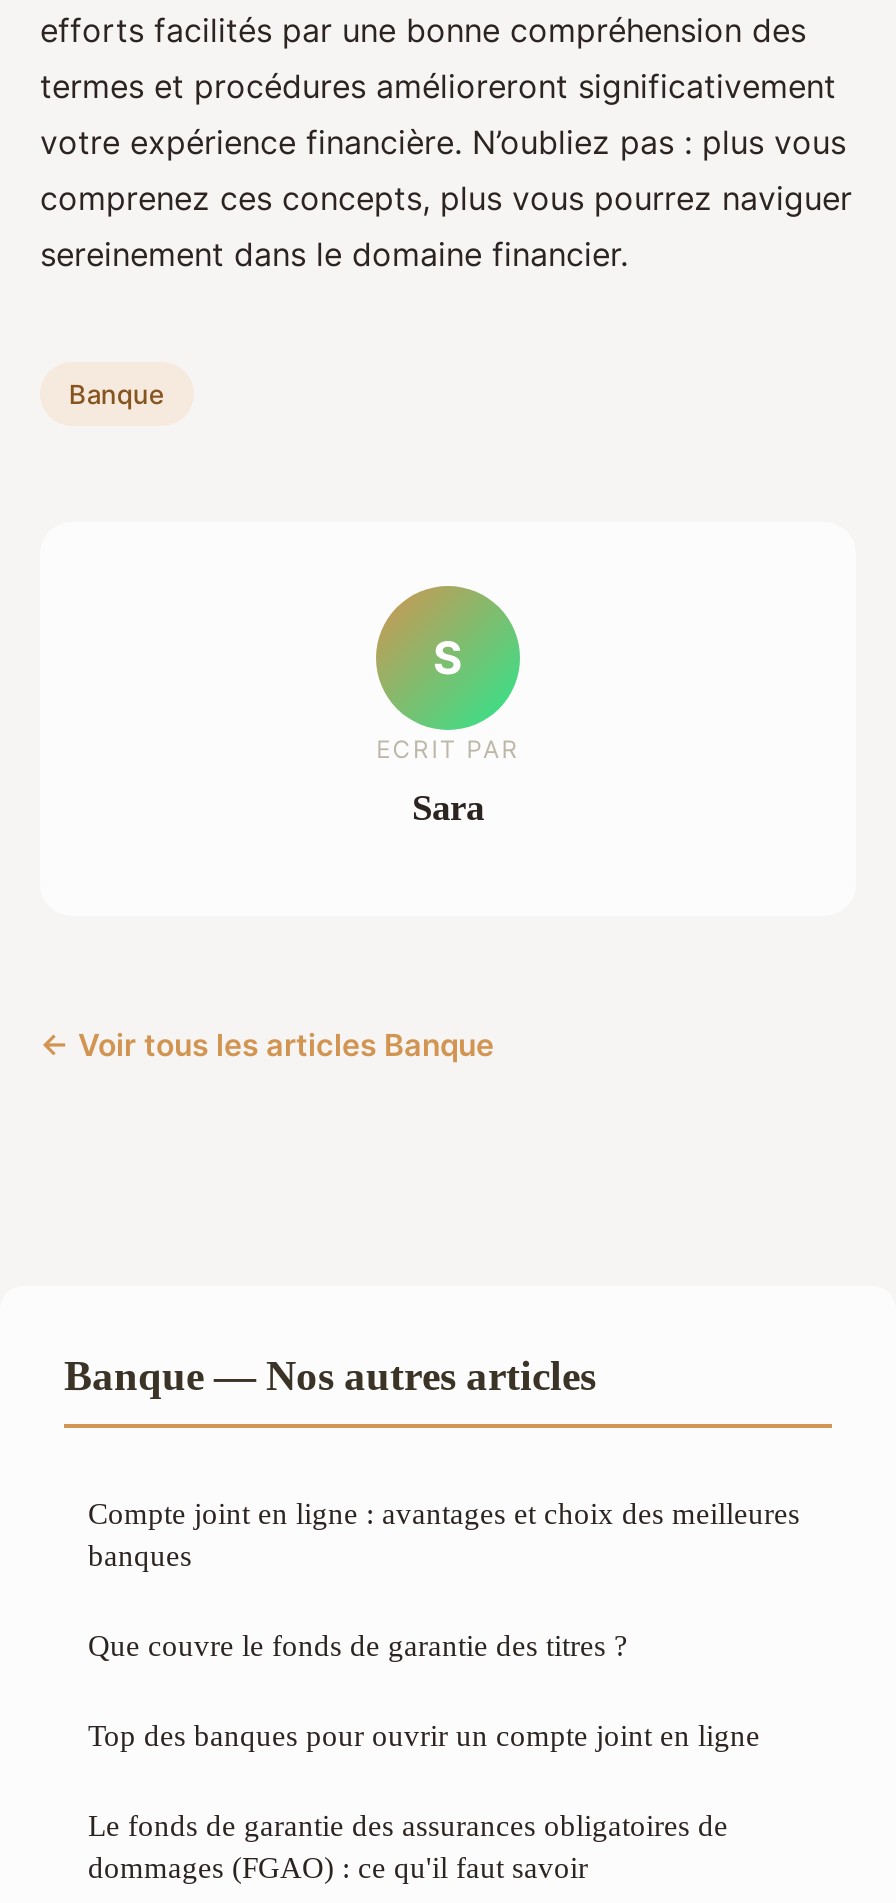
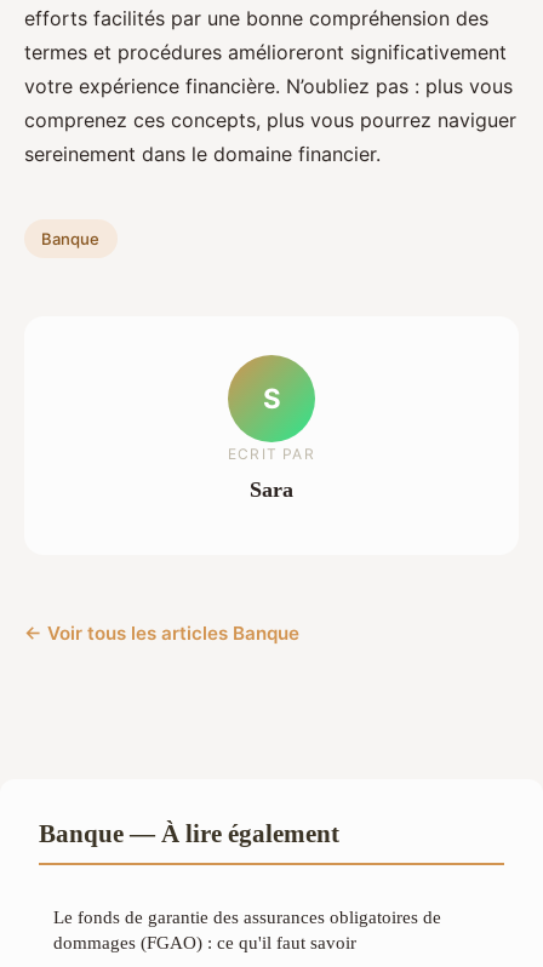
[64,1352,800,1752] Banque — Nos autres articles | Compte joint en ligne : avantages et choix des meilleures | banques | Que couvre le fonds de garantie des titres ? | Top des banques pour ouvrir un compte joint en ligne -> [39,819,339,847] Banque — À lire également

